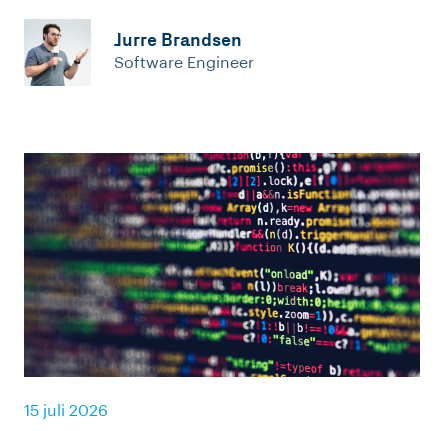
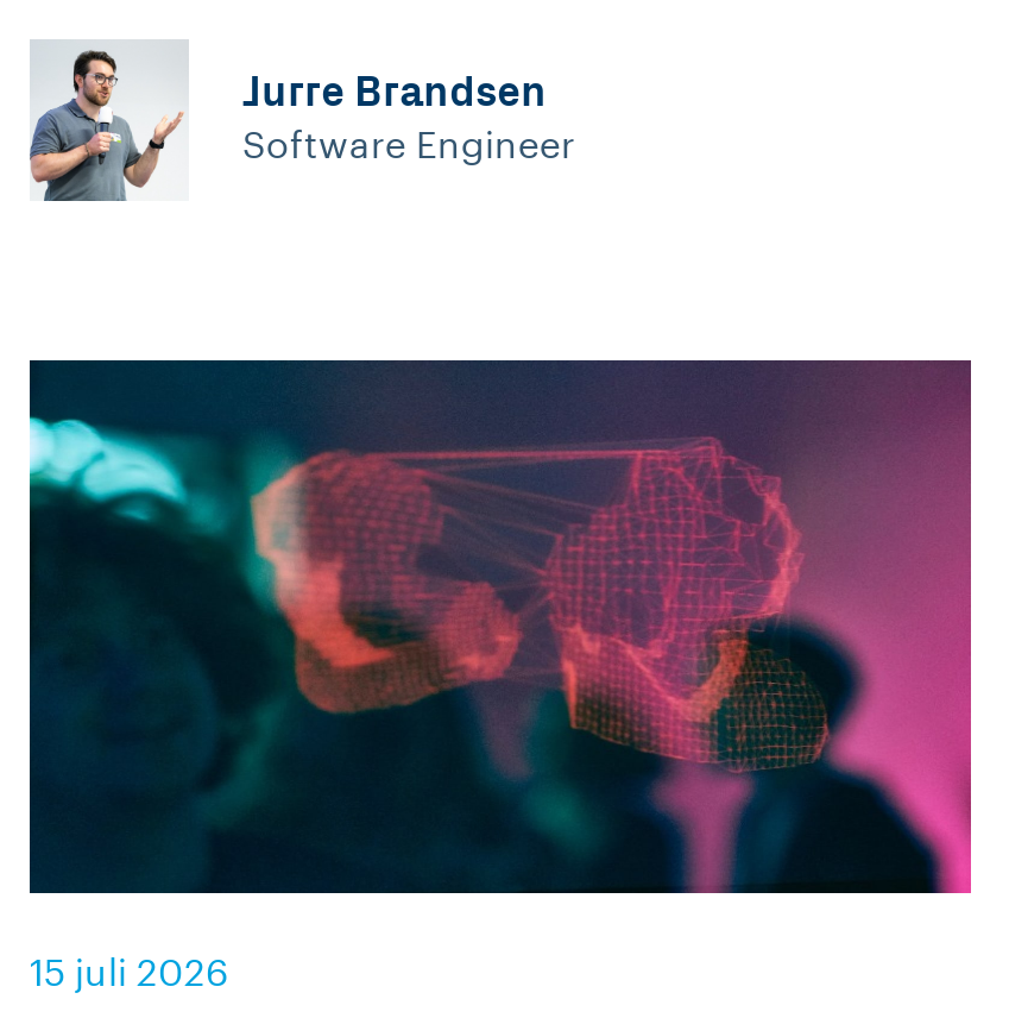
[23,152,421,378] [image] -> [27,358,973,896] [image]

